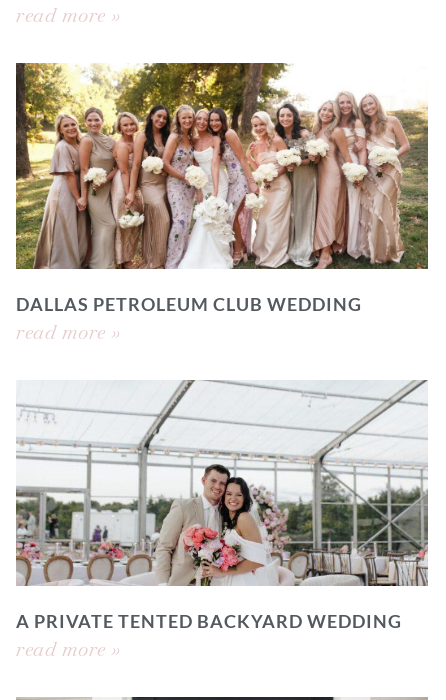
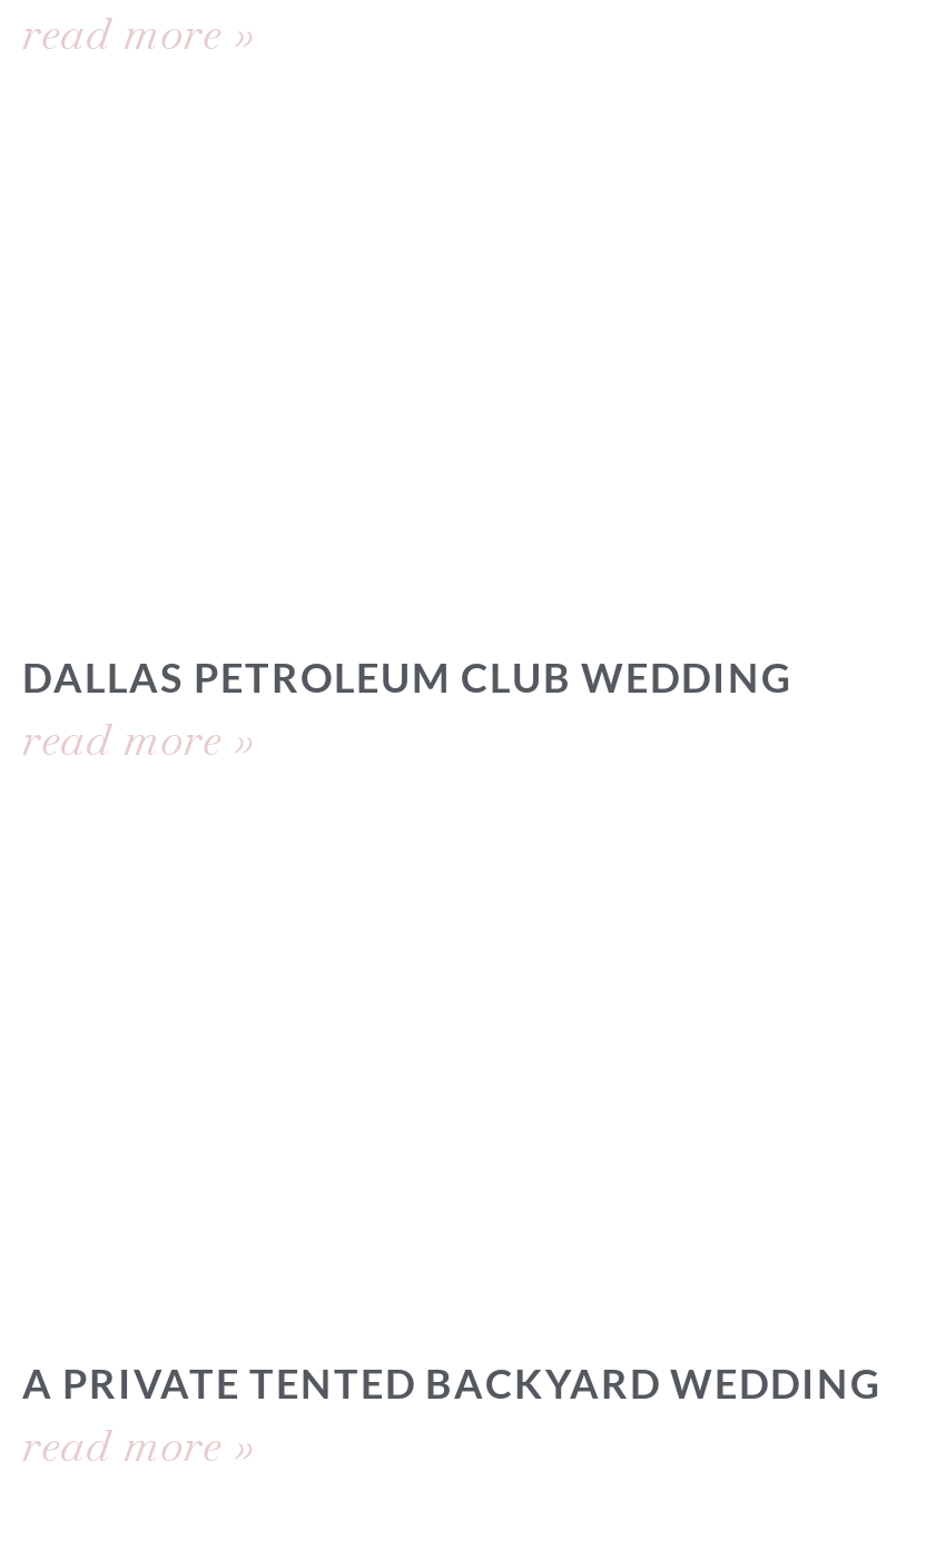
[15,62,429,270] [image] -> none
[15,379,429,587] [image] -> none

